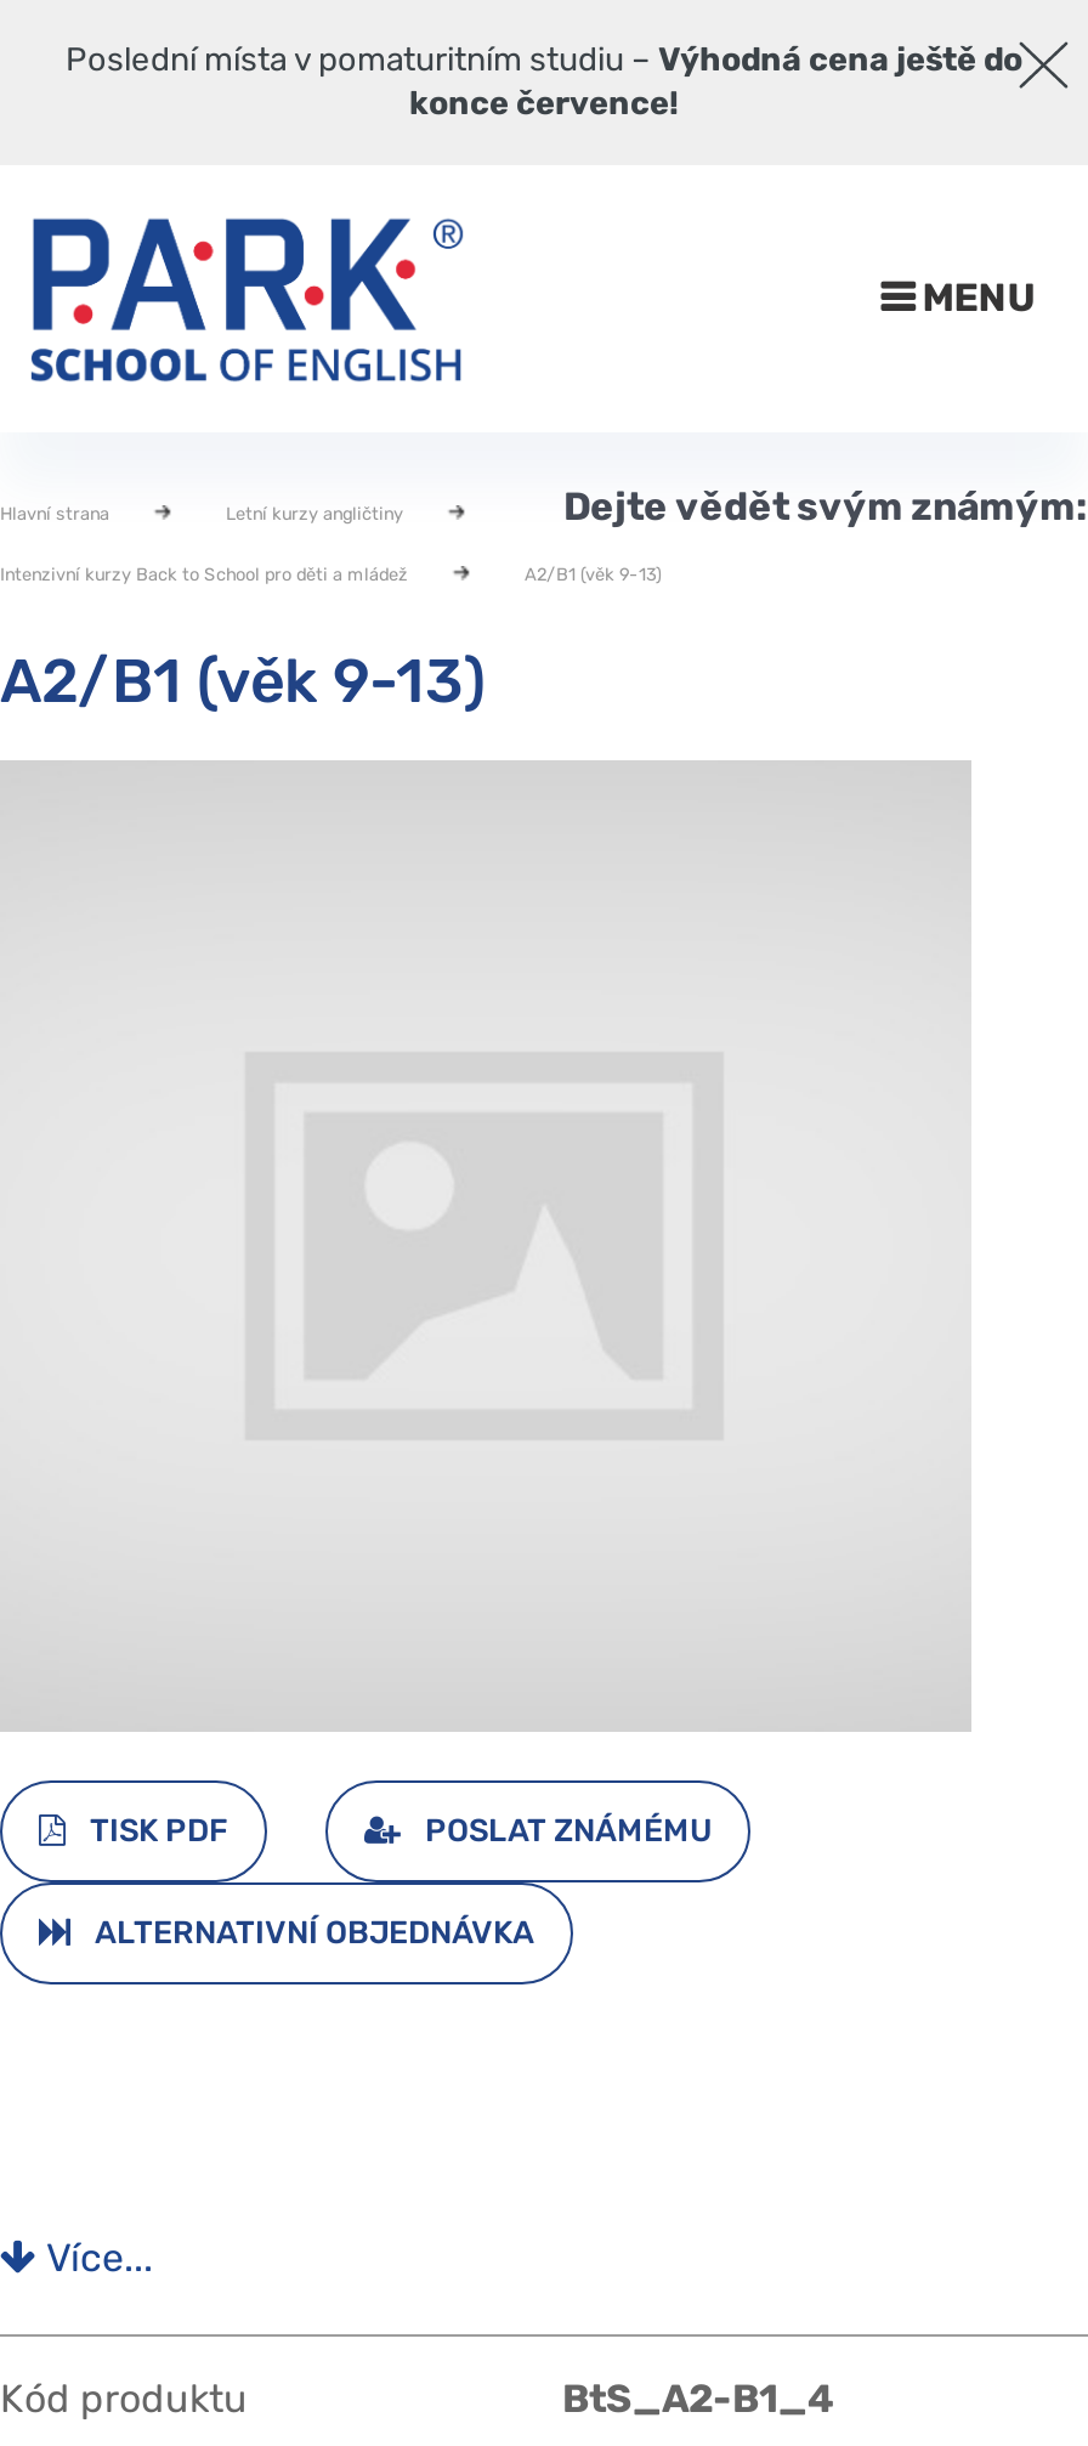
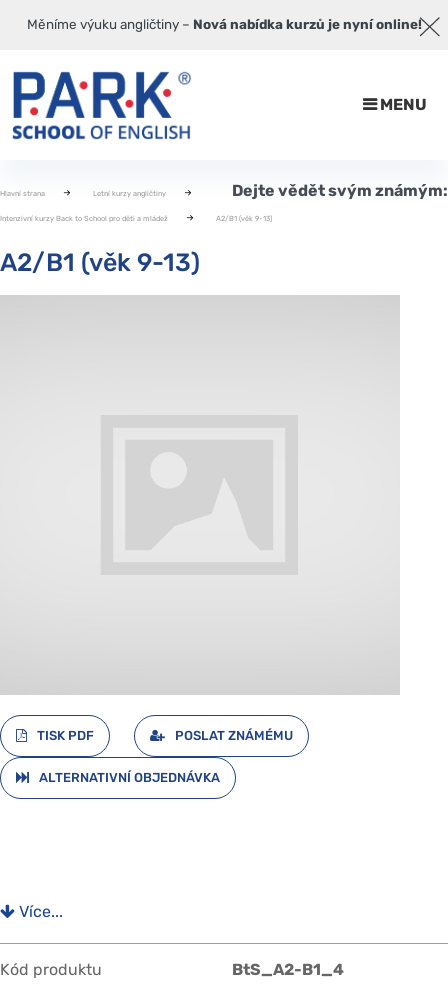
[66,38,1022,121] Poslední místa v pomaturitním studiu – Výhodná cena ještě do | konce července! -> [26,16,421,32] Měníme výuku angličtiny – Nová nabídka kurzů je nyní online!

